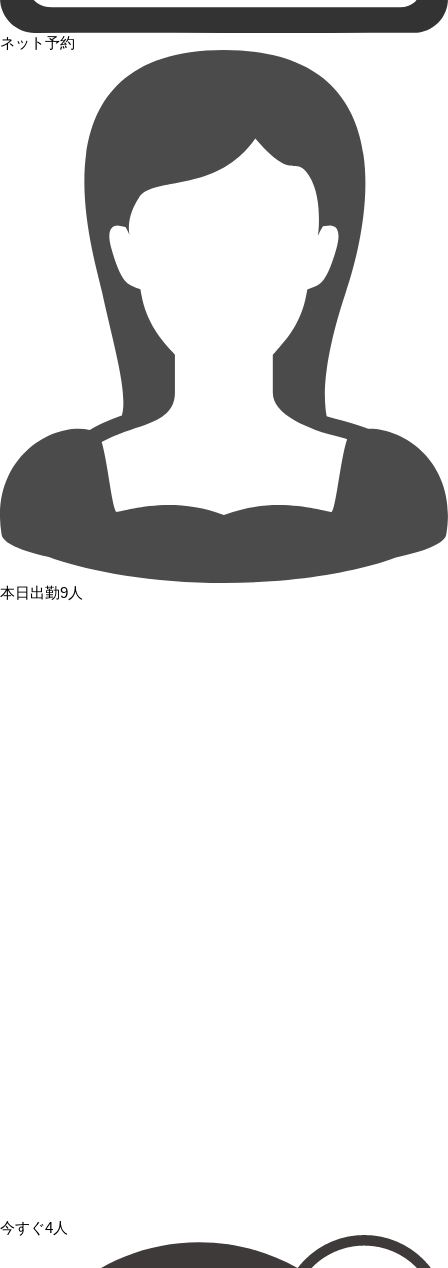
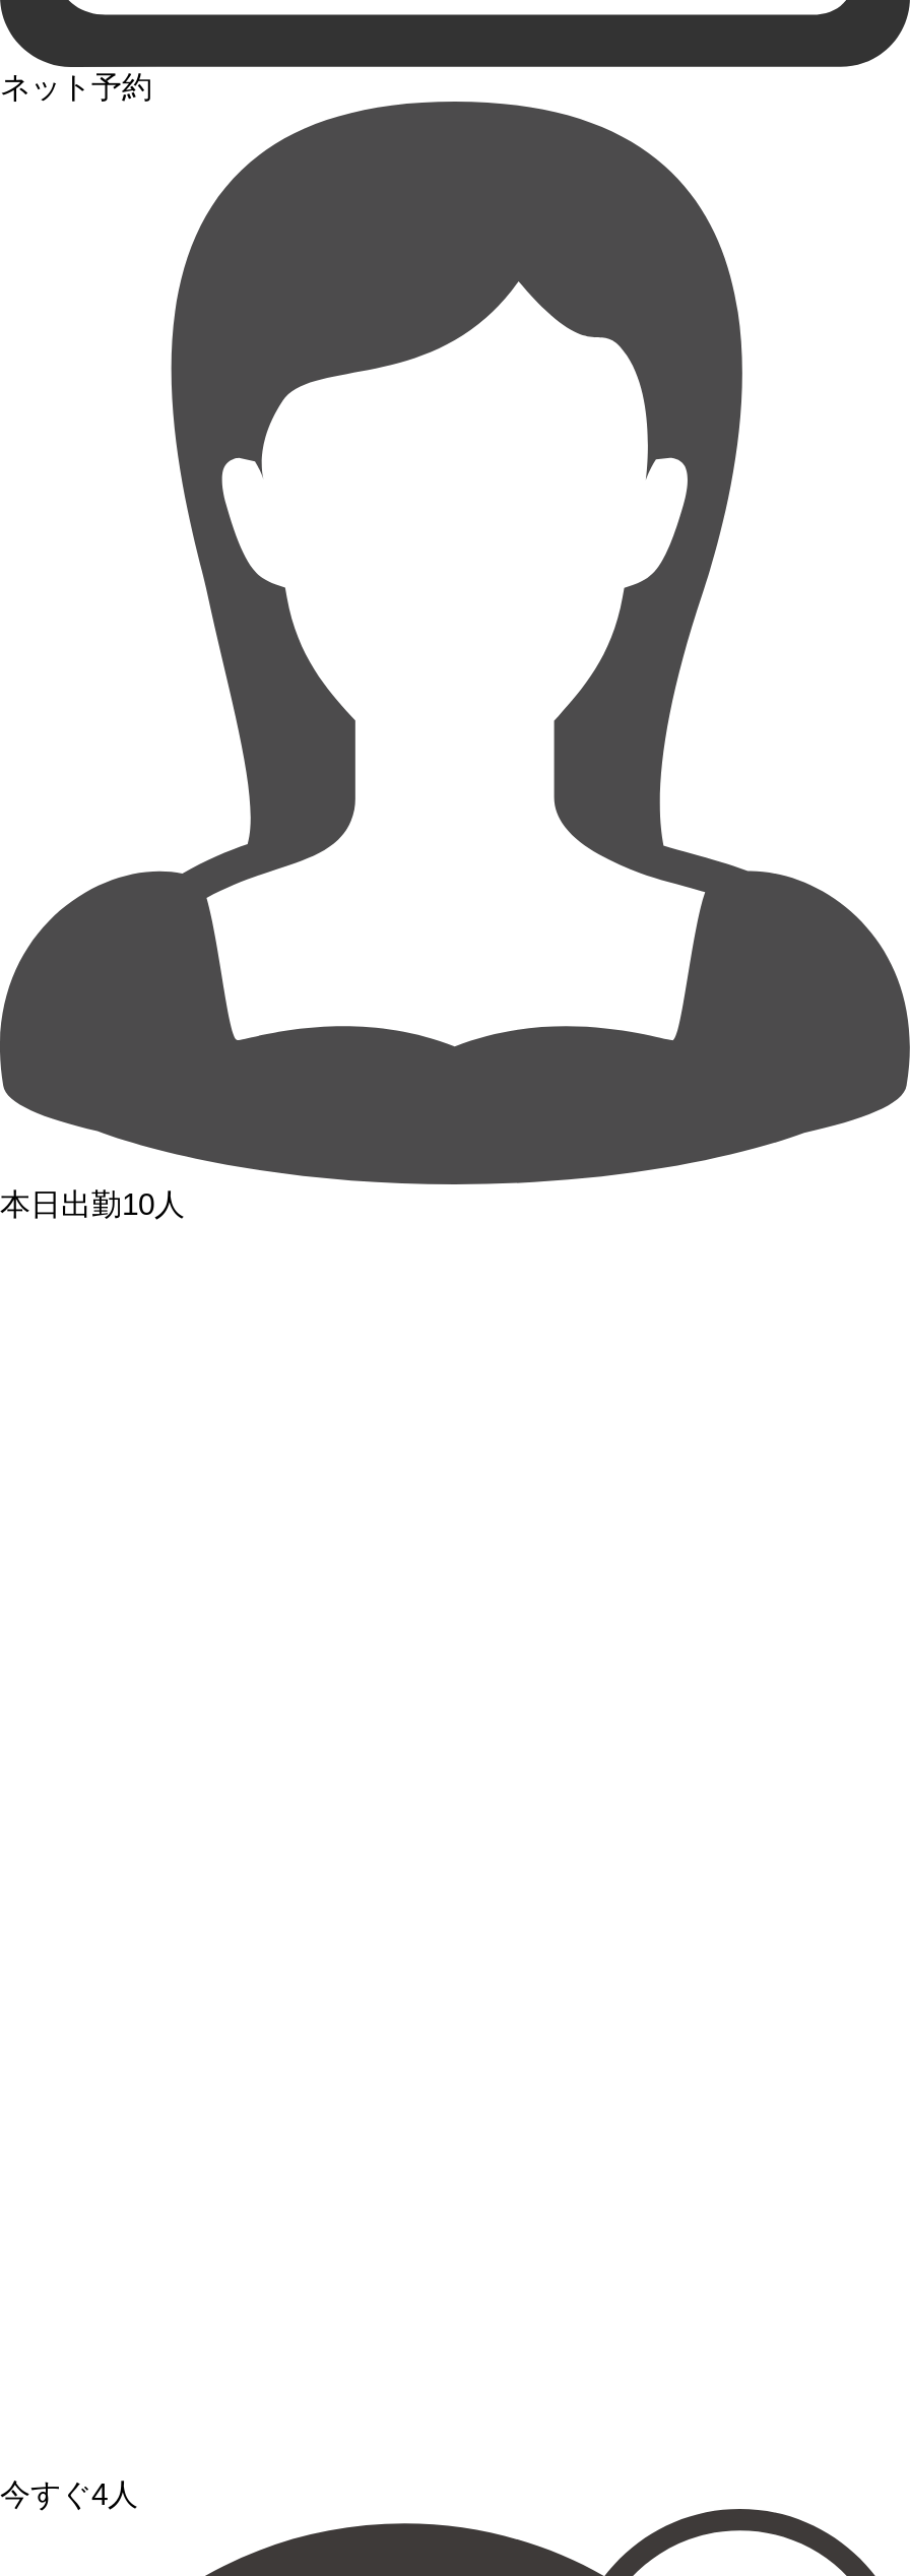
[0,584,83,601] 本日出勤9人 -> [0,1186,185,1221] 本日出勤10人

